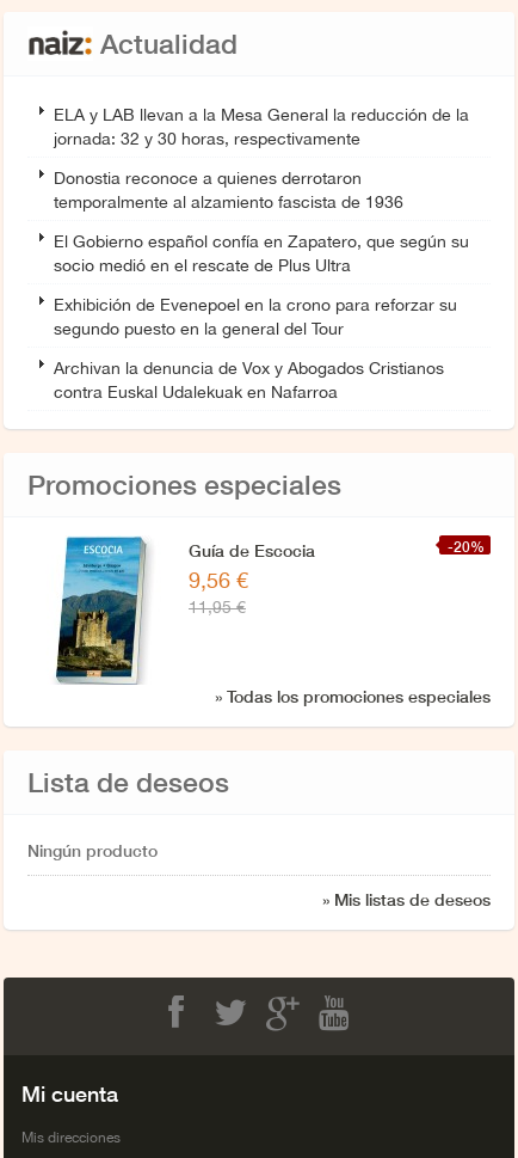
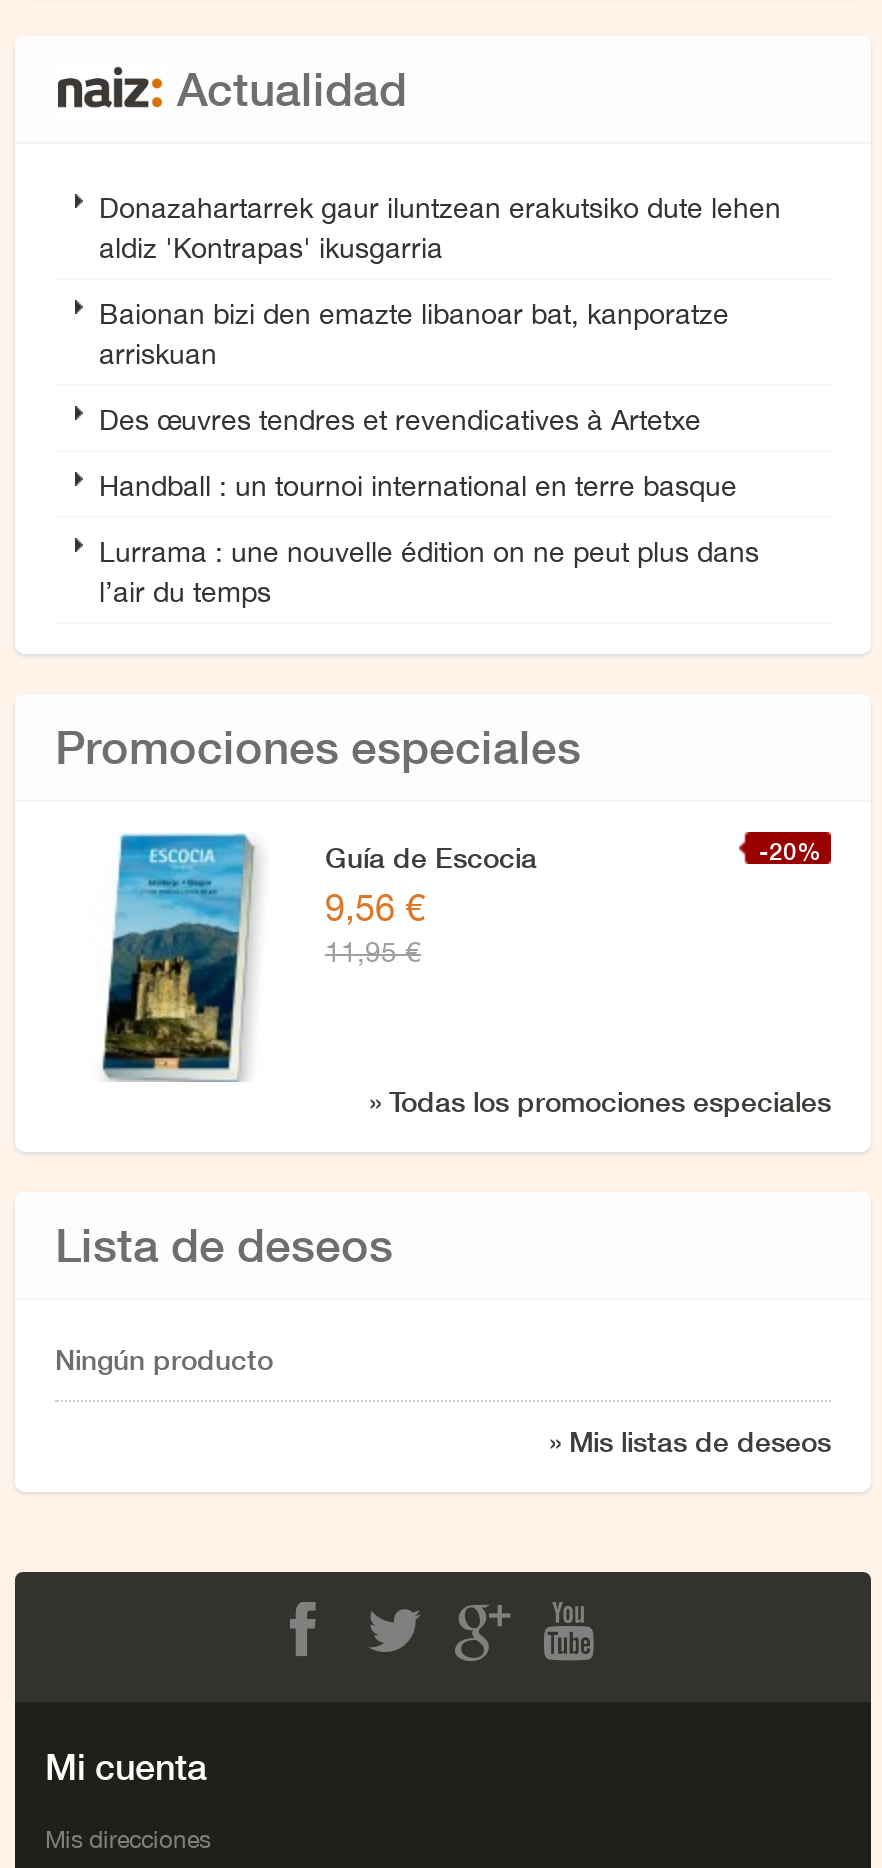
[54,105,469,148] ELA y LAB llevan a la Mesa General la reducción de la | jornada: 32 y 30 horas, respectivamente -> [99,192,781,264] Donazahartarrek gaur iluntzean erakutsiko dute lehen | aldiz 'Kontrapas' ikusgarria
[54,169,403,212] Donostia reconoce a quienes derrotaron | temporalmente al alzamiento fascista de 1936 -> [99,298,729,370] Baionan bizi den emazte libanoar bat, kanporatze | arriskuan
[54,232,469,275] El Gobierno español confía en Zapatero, que según su | socio medió en el rescate de Plus Ultra -> [99,404,701,436] Des œuvres tendres et revendicatives à Artetxe
[54,295,457,338] Exhibición de Evenepoel en la crono para reforzar su | segundo puesto en la general del Tour -> [99,470,737,502] Handball : un tournoi international en terre basque
[54,359,444,402] Archivan la denuncia de Vox y Abogados Cristianos | contra Euskal Udalekuak en Nafarroa -> [99,536,759,608] Lurrama : une nouvelle édition on ne peut plus dans | l’air du temps

